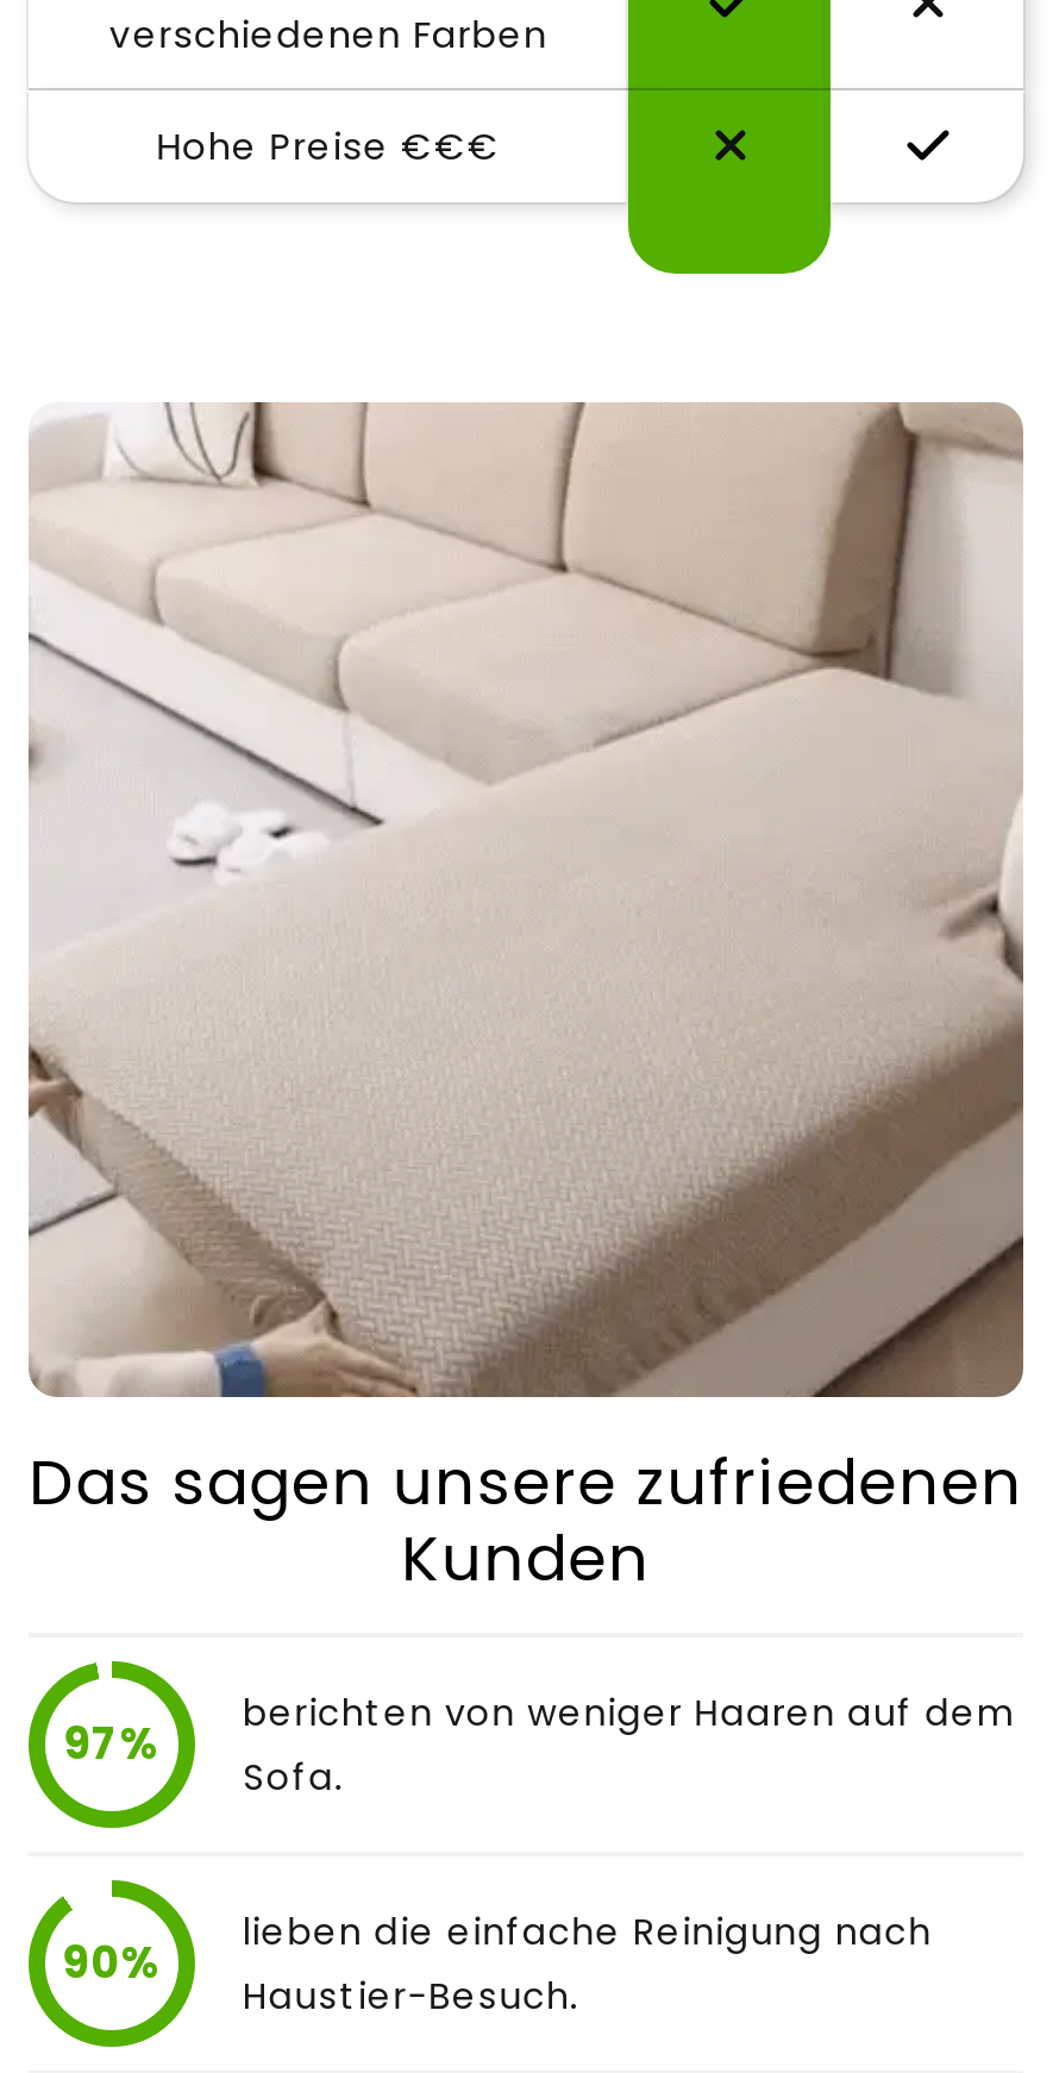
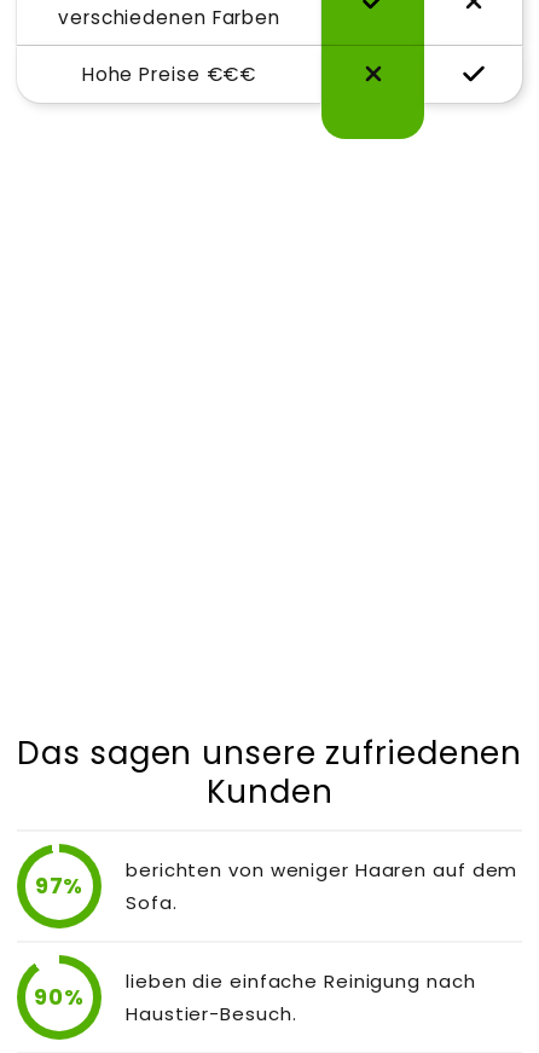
[26,400,1026,1399] [image] -> none

